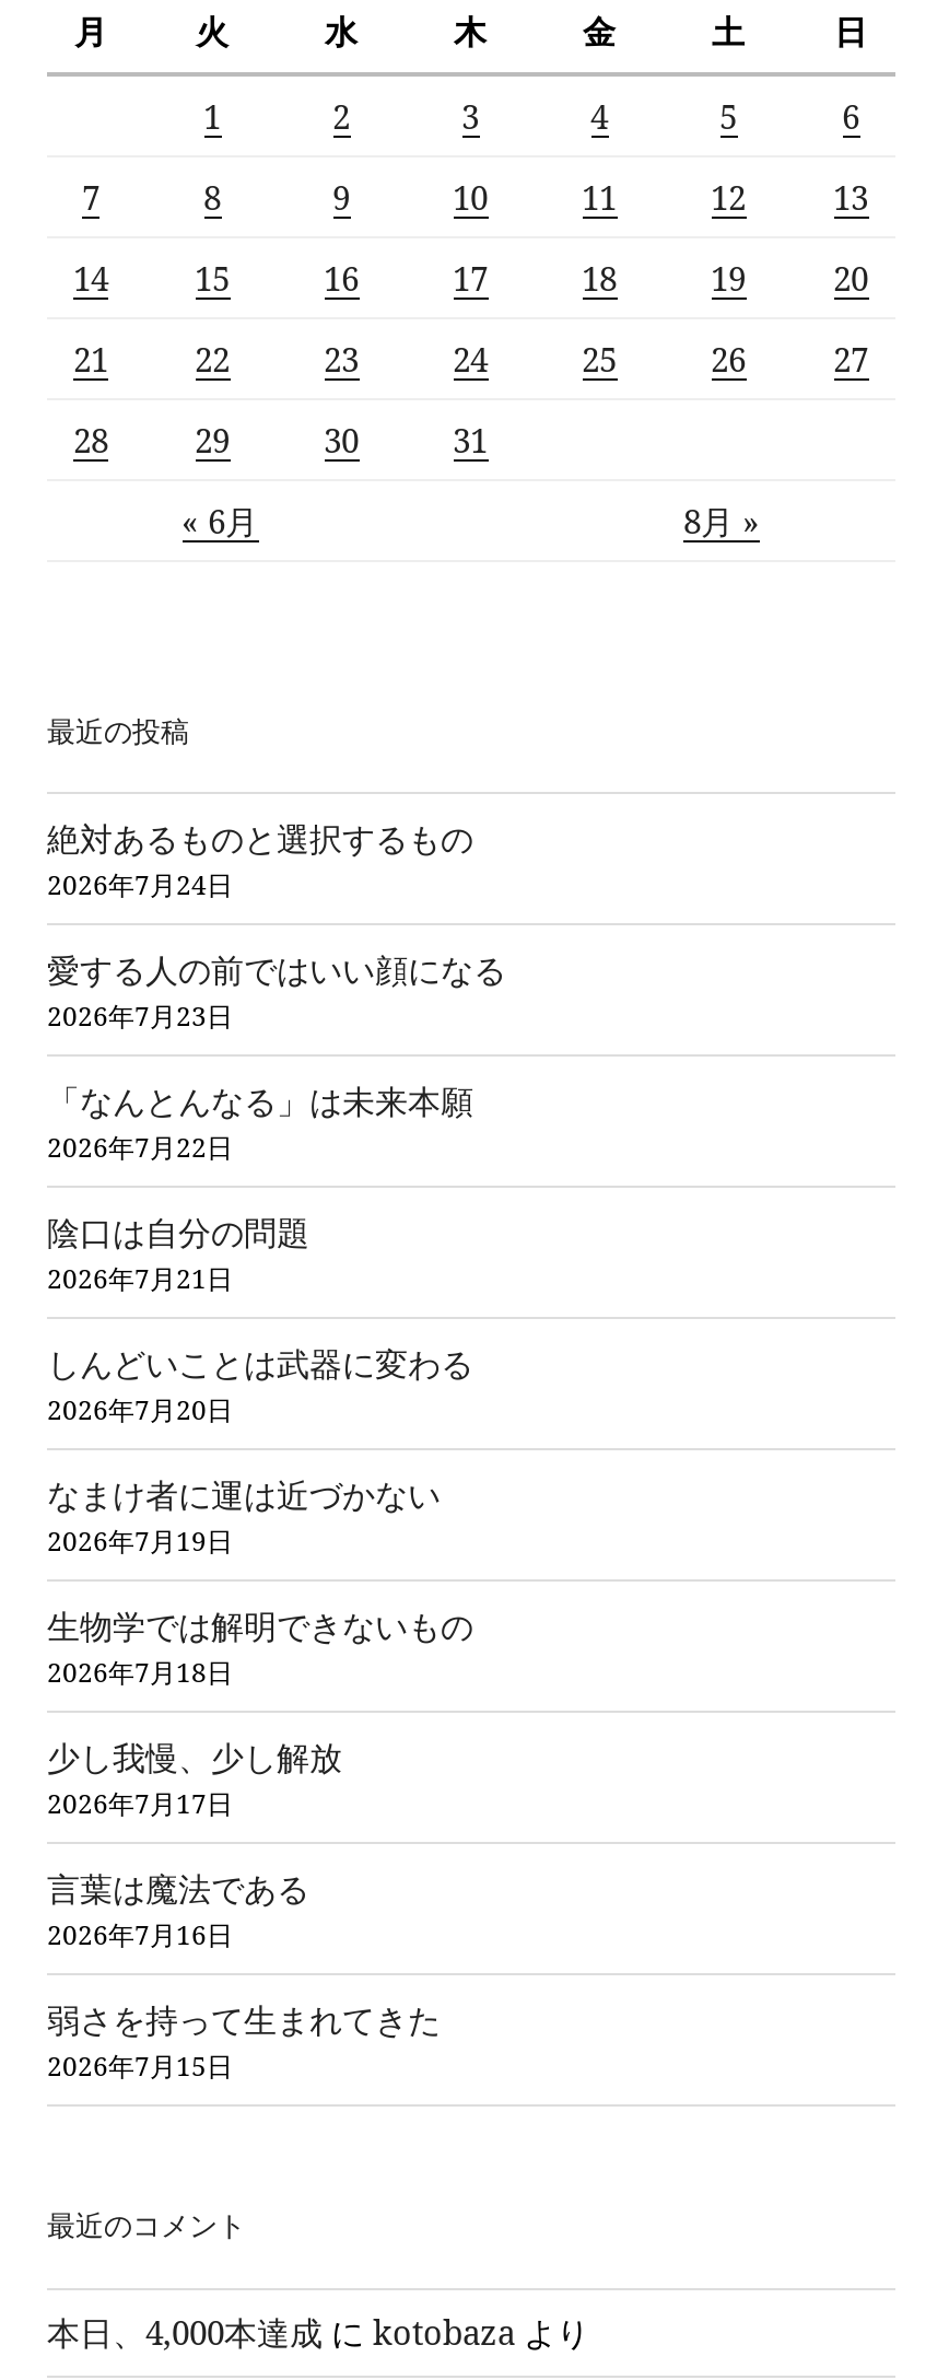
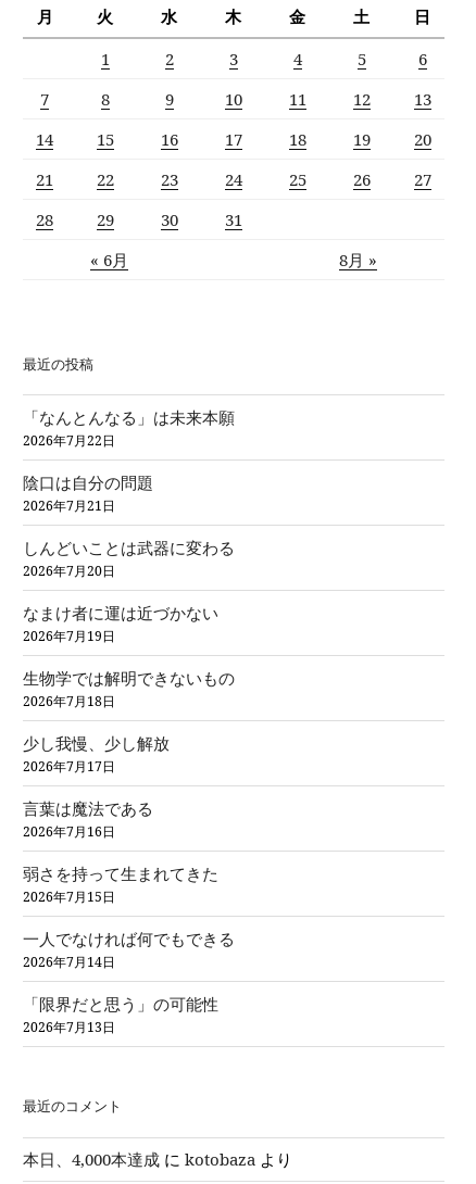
[47,815,506,1034] 絶対あるものと選択するもの | 2026年7月24日 | 愛する人の前ではいい顔になる | 2026年7月23日 -> none
moved [47,1078,473,2084] -> [23,406,235,906]: 「なんとんなる」は未来本願 | 2026年7月22日 | 陰口は自分の問題 | ... | 弱さを持って生まれてきた | 2026年7月15日
none -> [23,927,235,1036] 一人でなければ何でもできる | 2026年7月14日 | 「限界だと思う」の可能性 | 2026年7月13日

